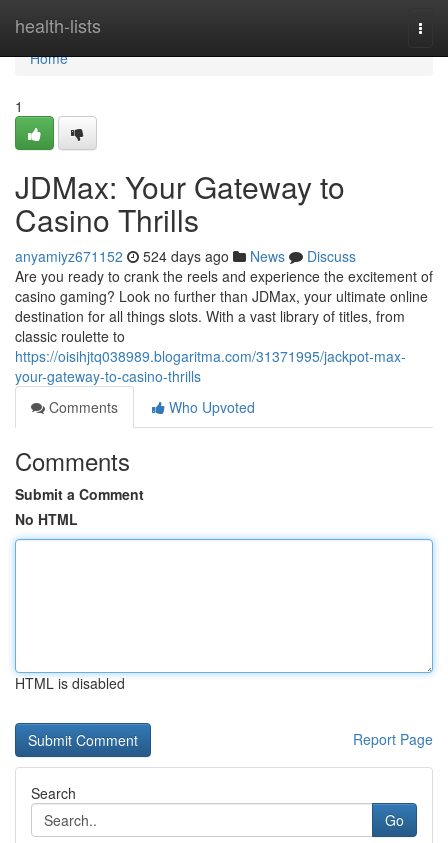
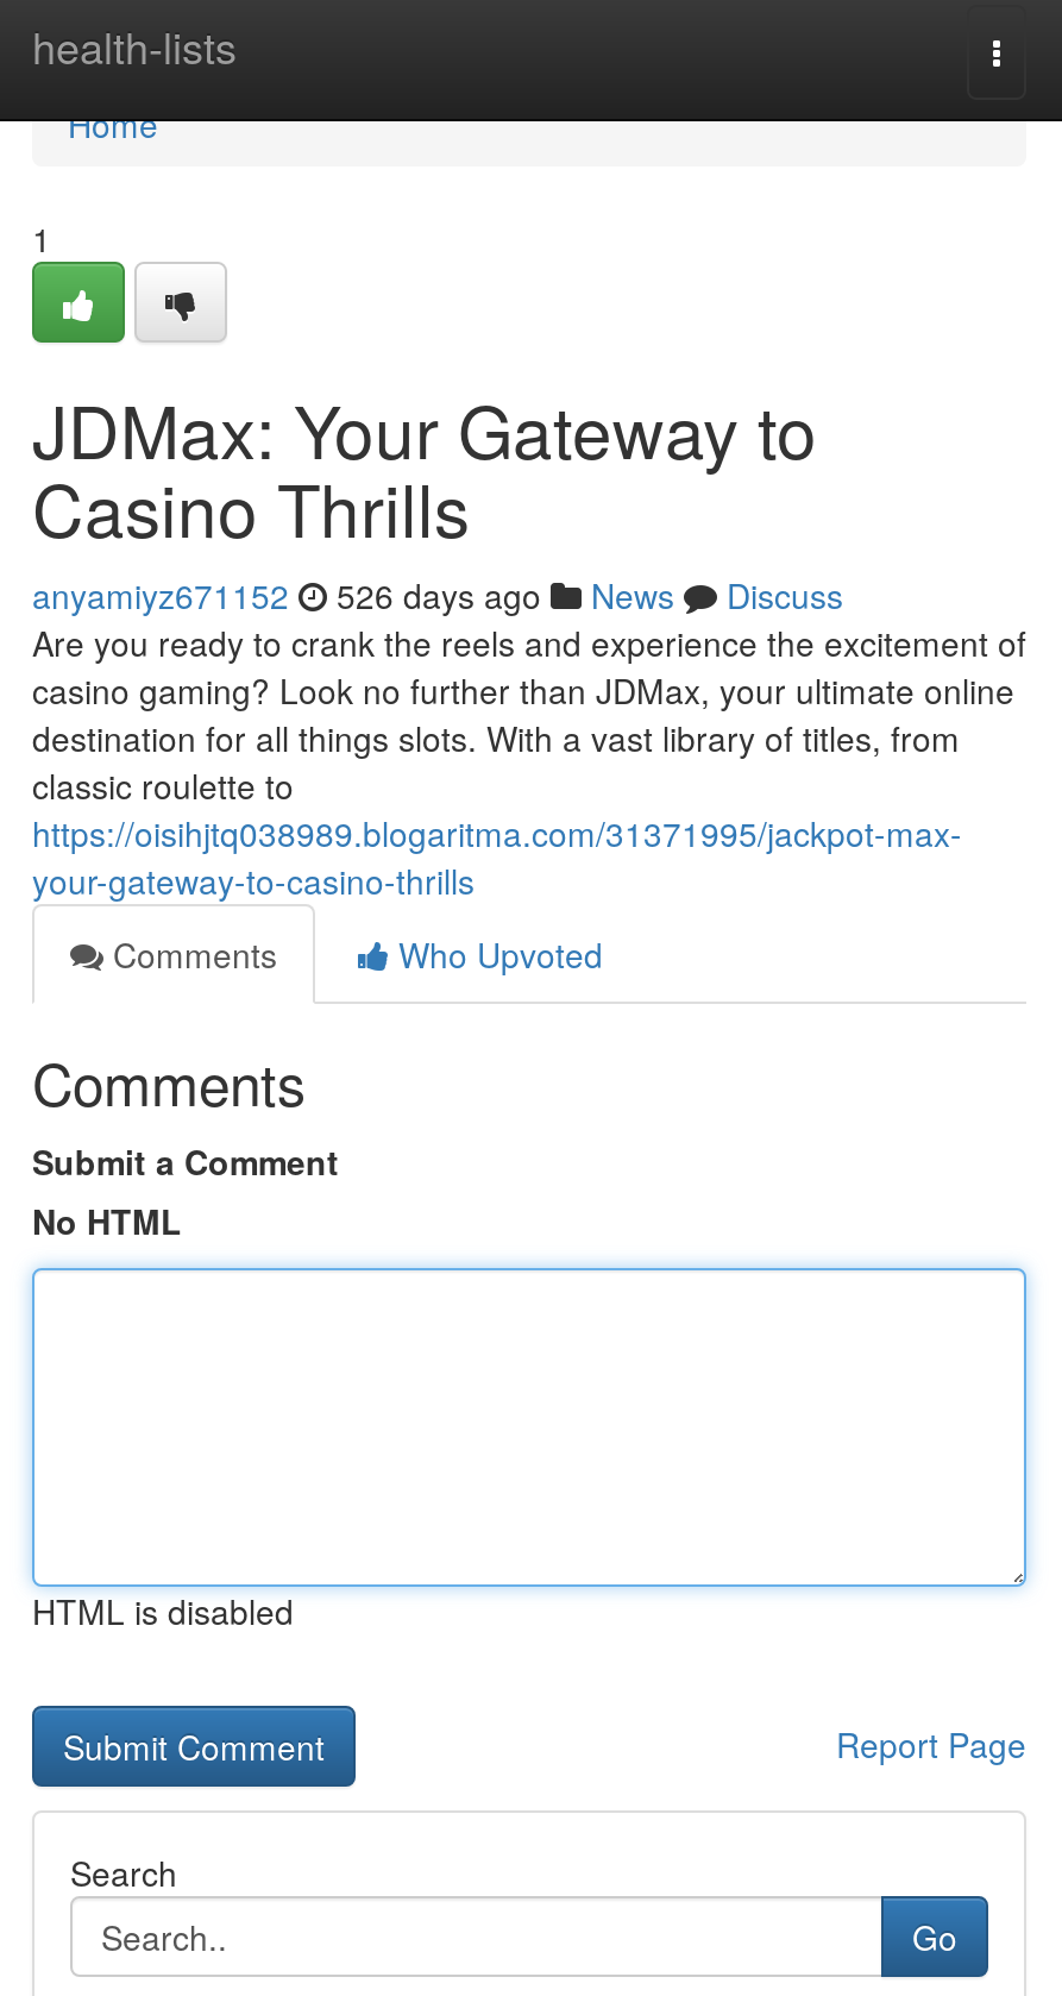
[15,246,356,266] anyamiyz671152 524 days ago News Discuss -> [32,571,843,619] anyamiyz671152 526 days ago News Discuss

